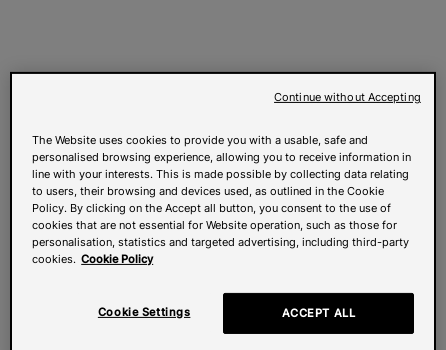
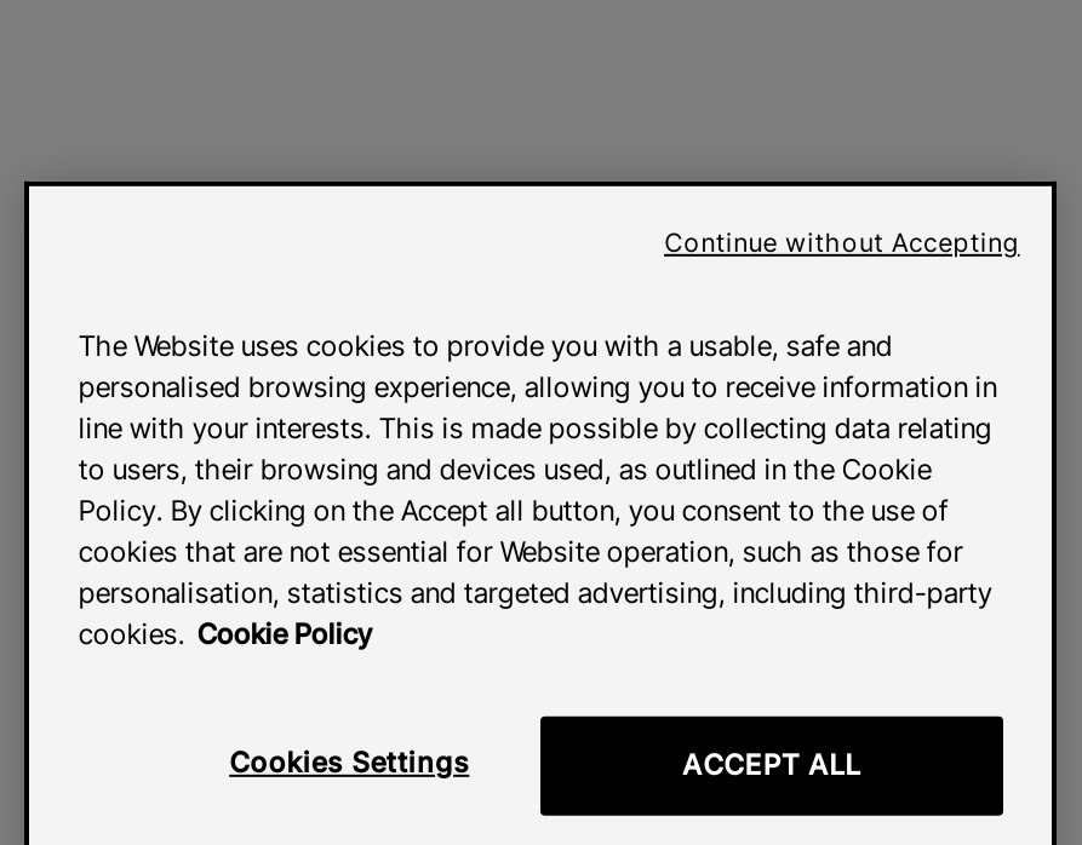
[98,305,190,319] Cookie Settings -> [229,746,469,780] Cookies Settings

